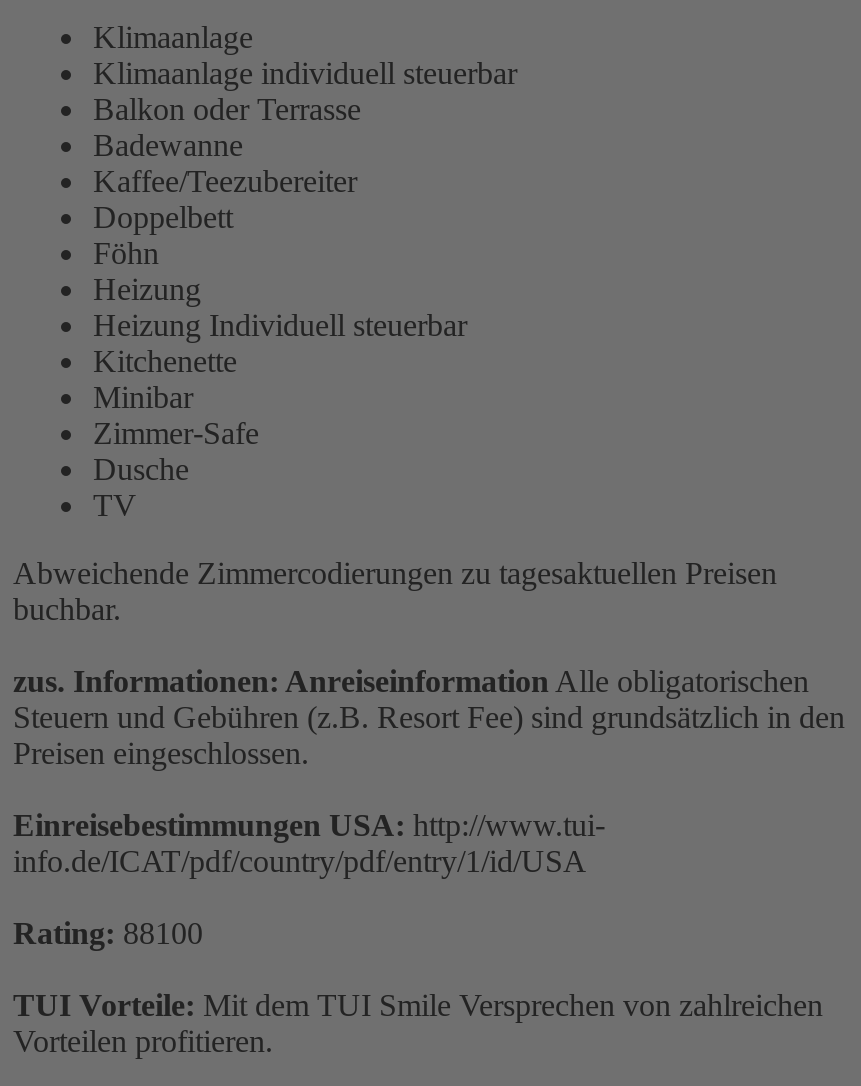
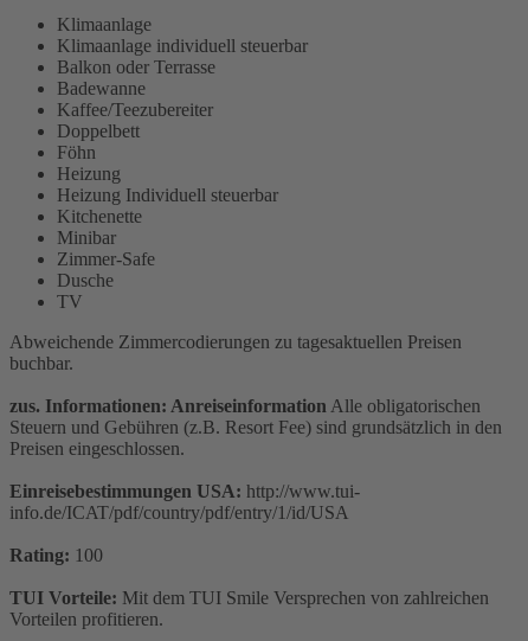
[13,916,203,950] Rating: 88100 -> [9,545,103,565] Rating: 100

